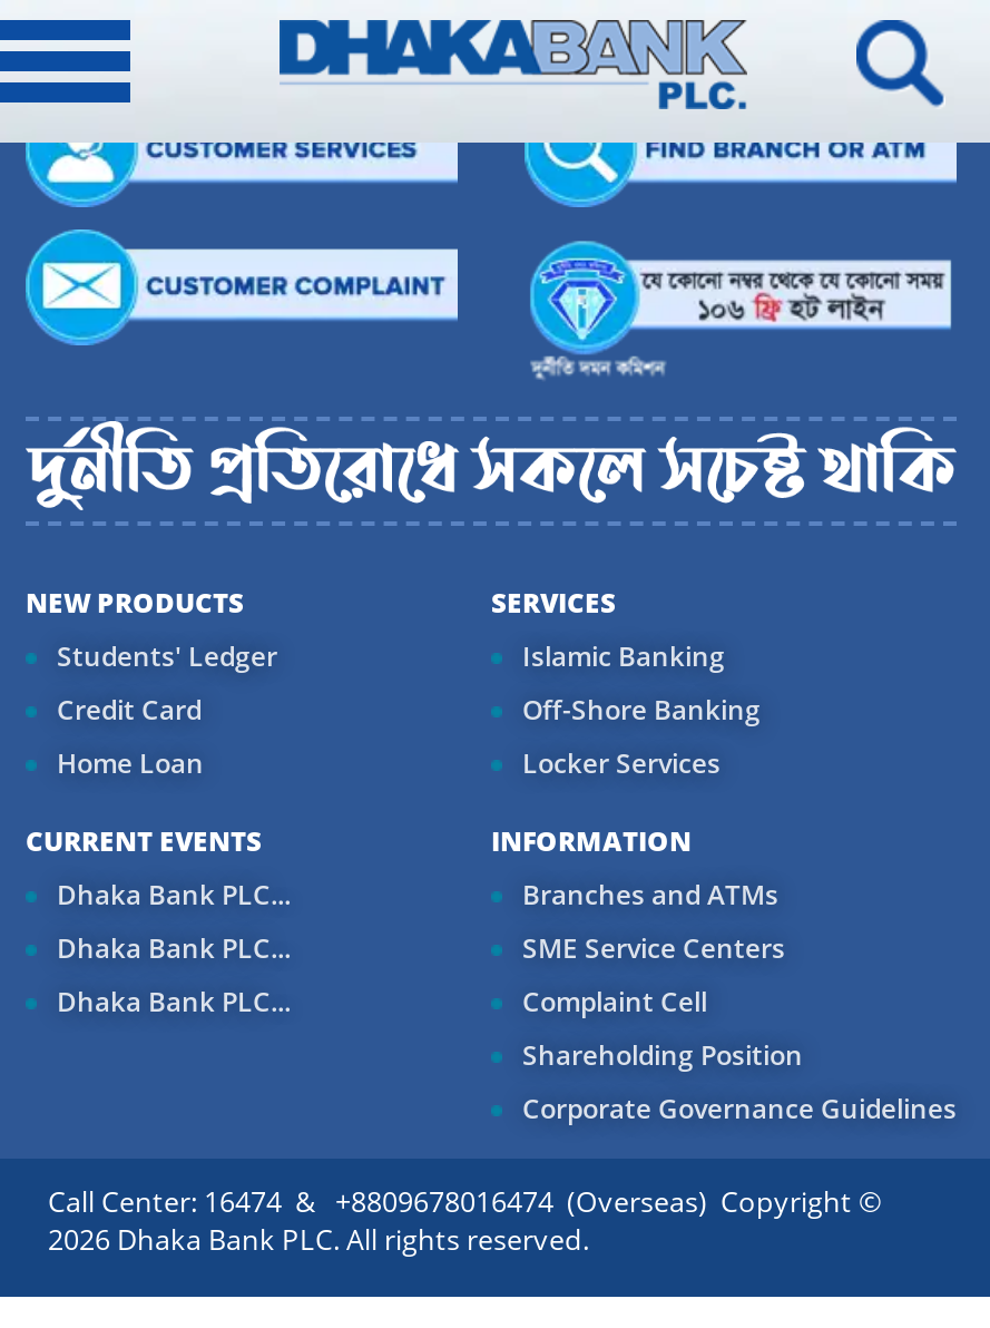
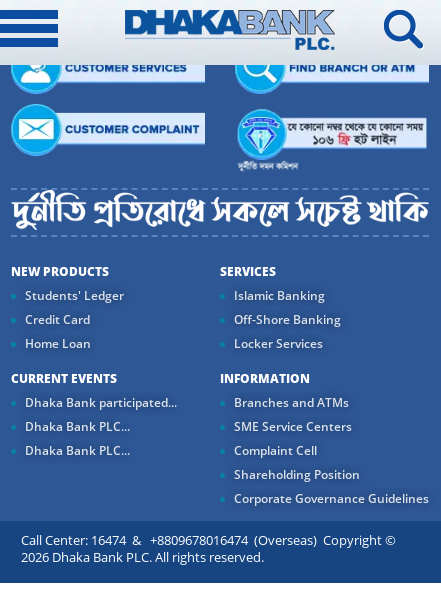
[57,876,291,914] Dhaka Bank PLC... -> [25,394,177,411] Dhaka Bank participated...

